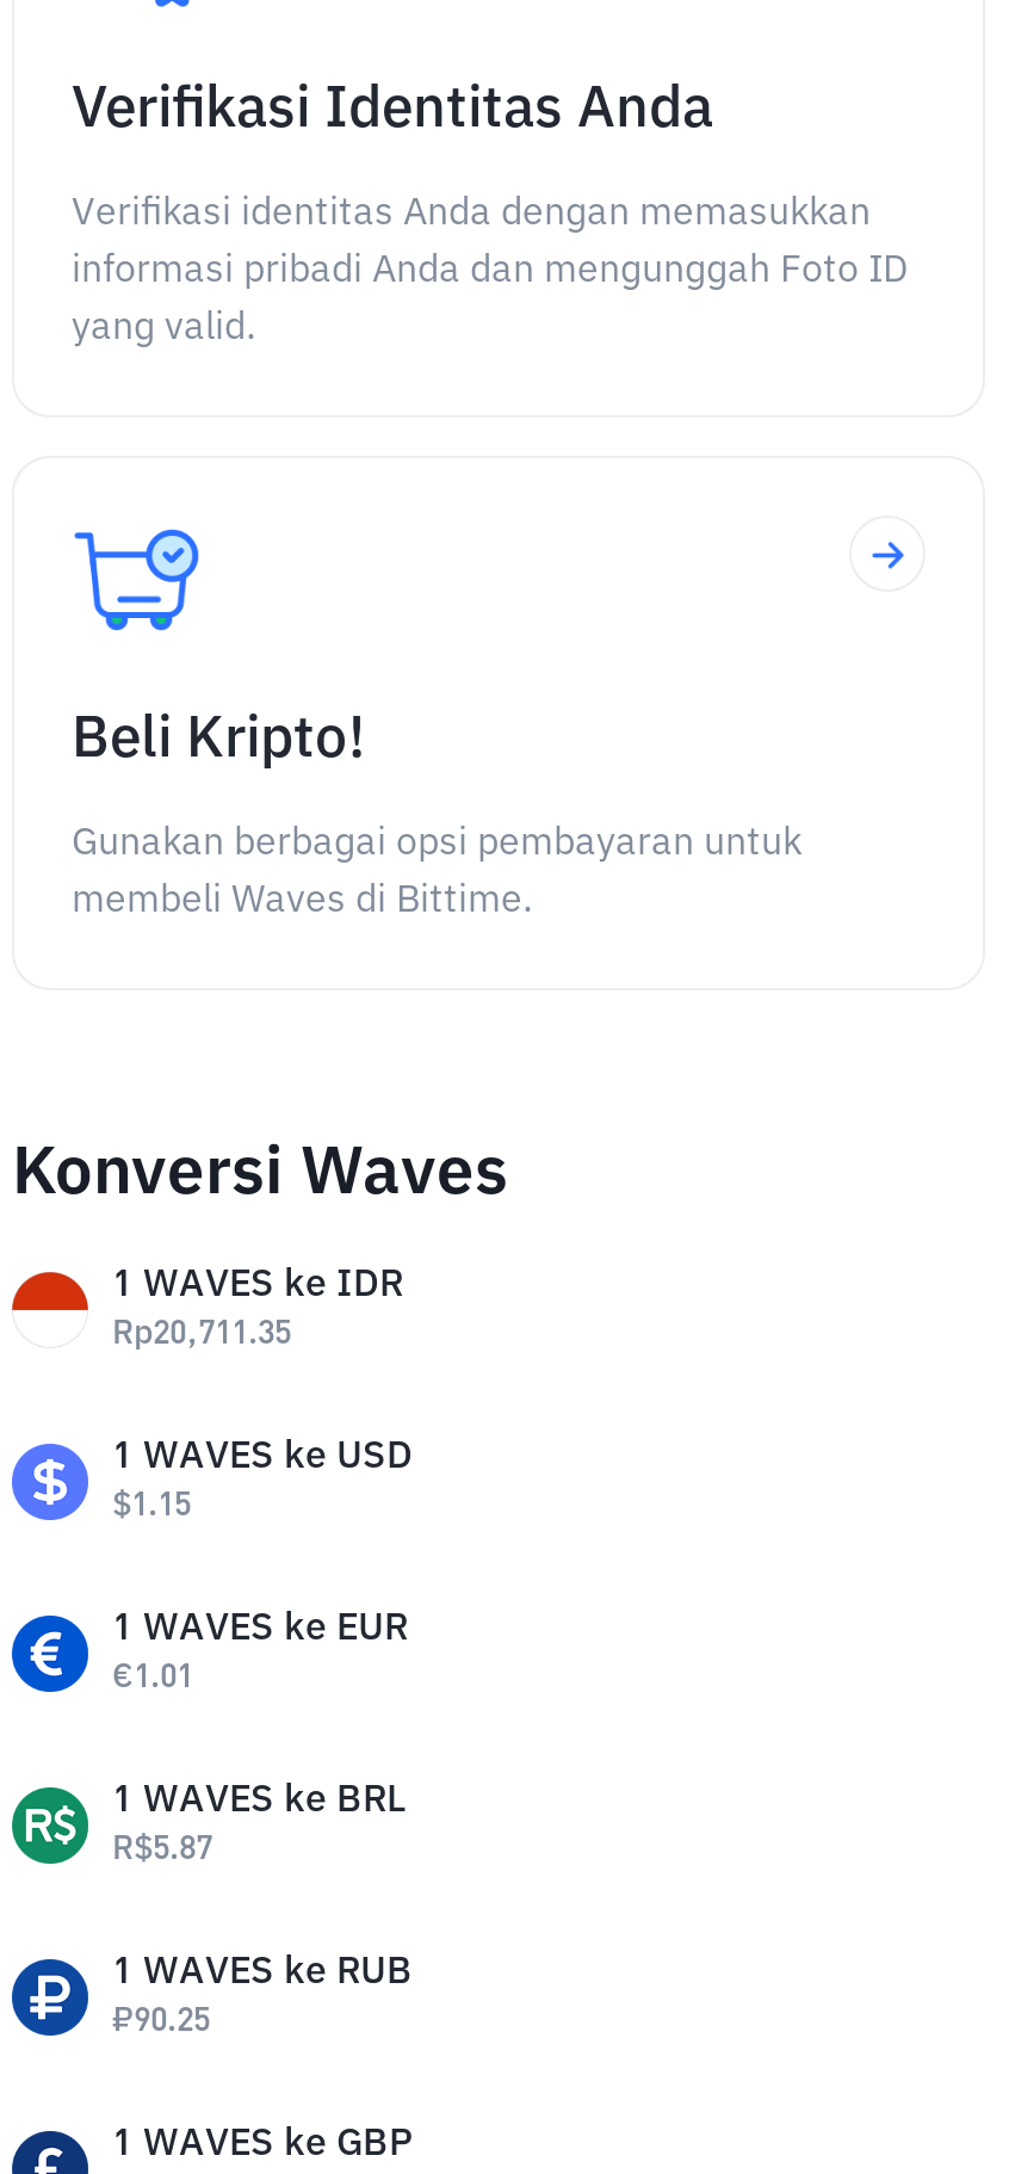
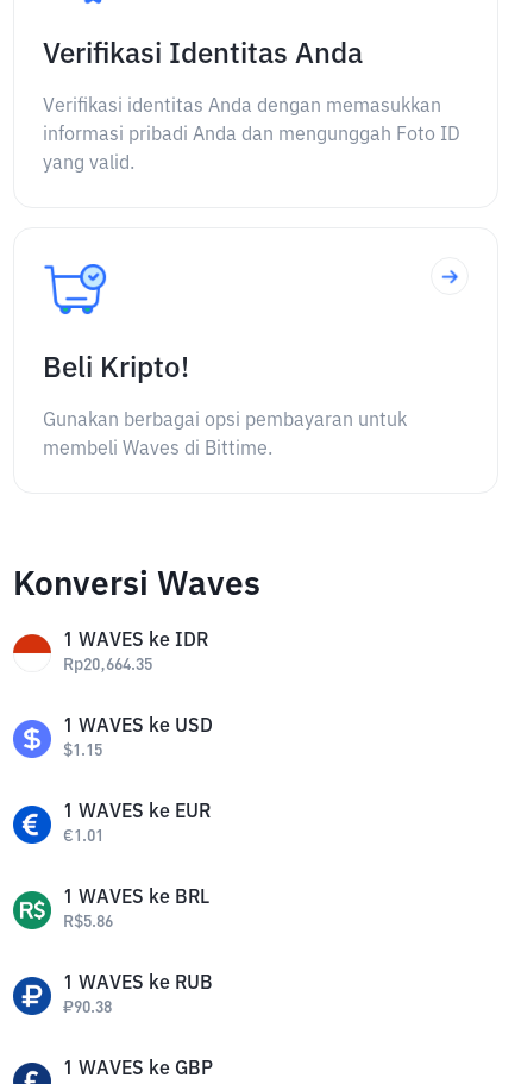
[112,1317,291,1351] Rp20,711.35 -> [63,657,152,673] Rp20,664.35
[112,1833,212,1866] R$5.87 -> [63,914,113,931] R$5.86
[112,2005,210,2038] ₽90.25 -> [63,1000,112,1016] ₽90.38

